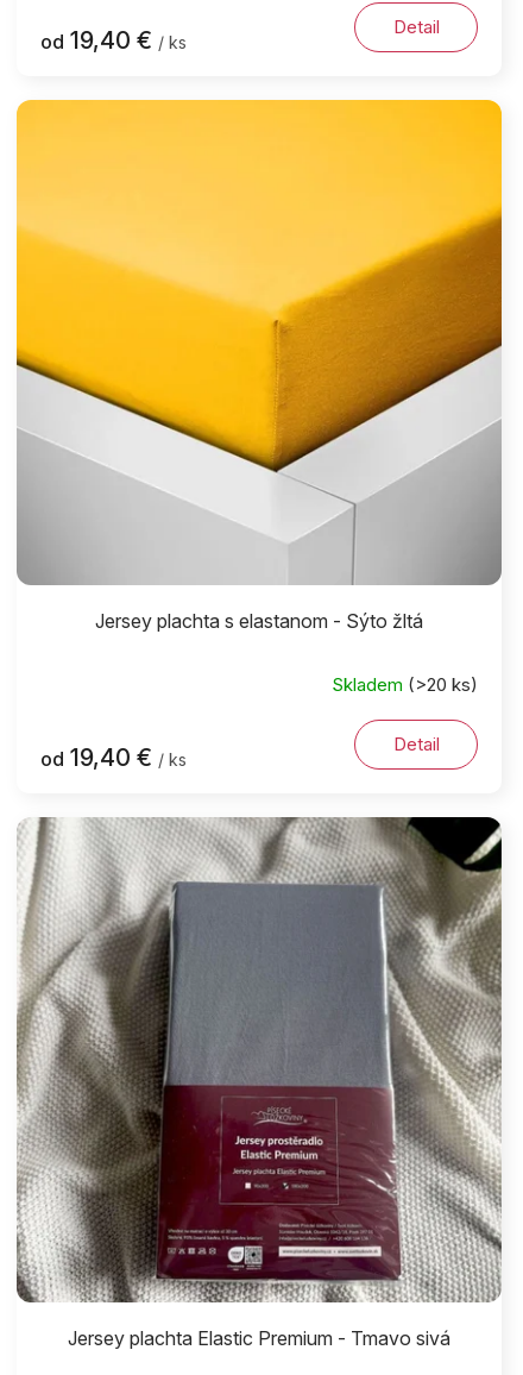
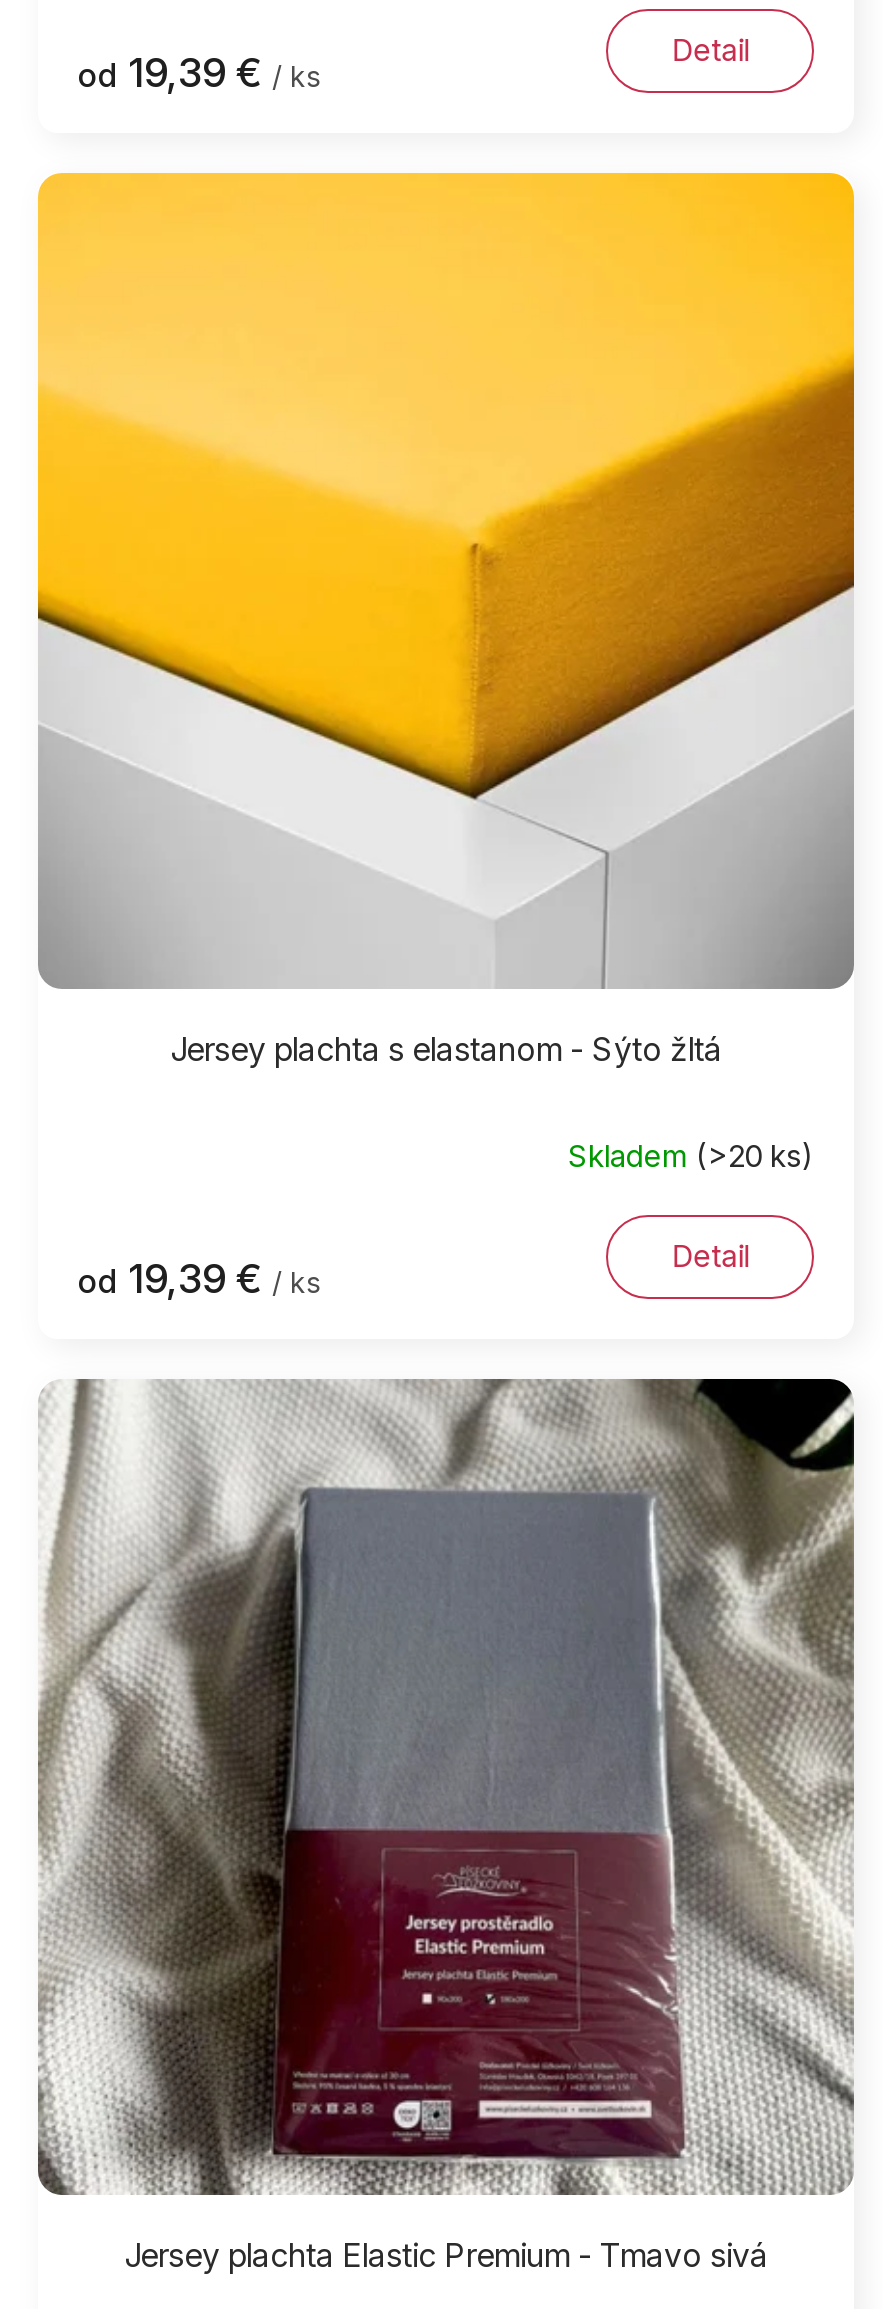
[40,26,187,55] od 19,40 €/ ks -> [78,49,320,97] od 19,39 €/ ks
[40,743,187,772] od 19,40 €/ ks -> [78,1255,320,1303] od 19,39 €/ ks

